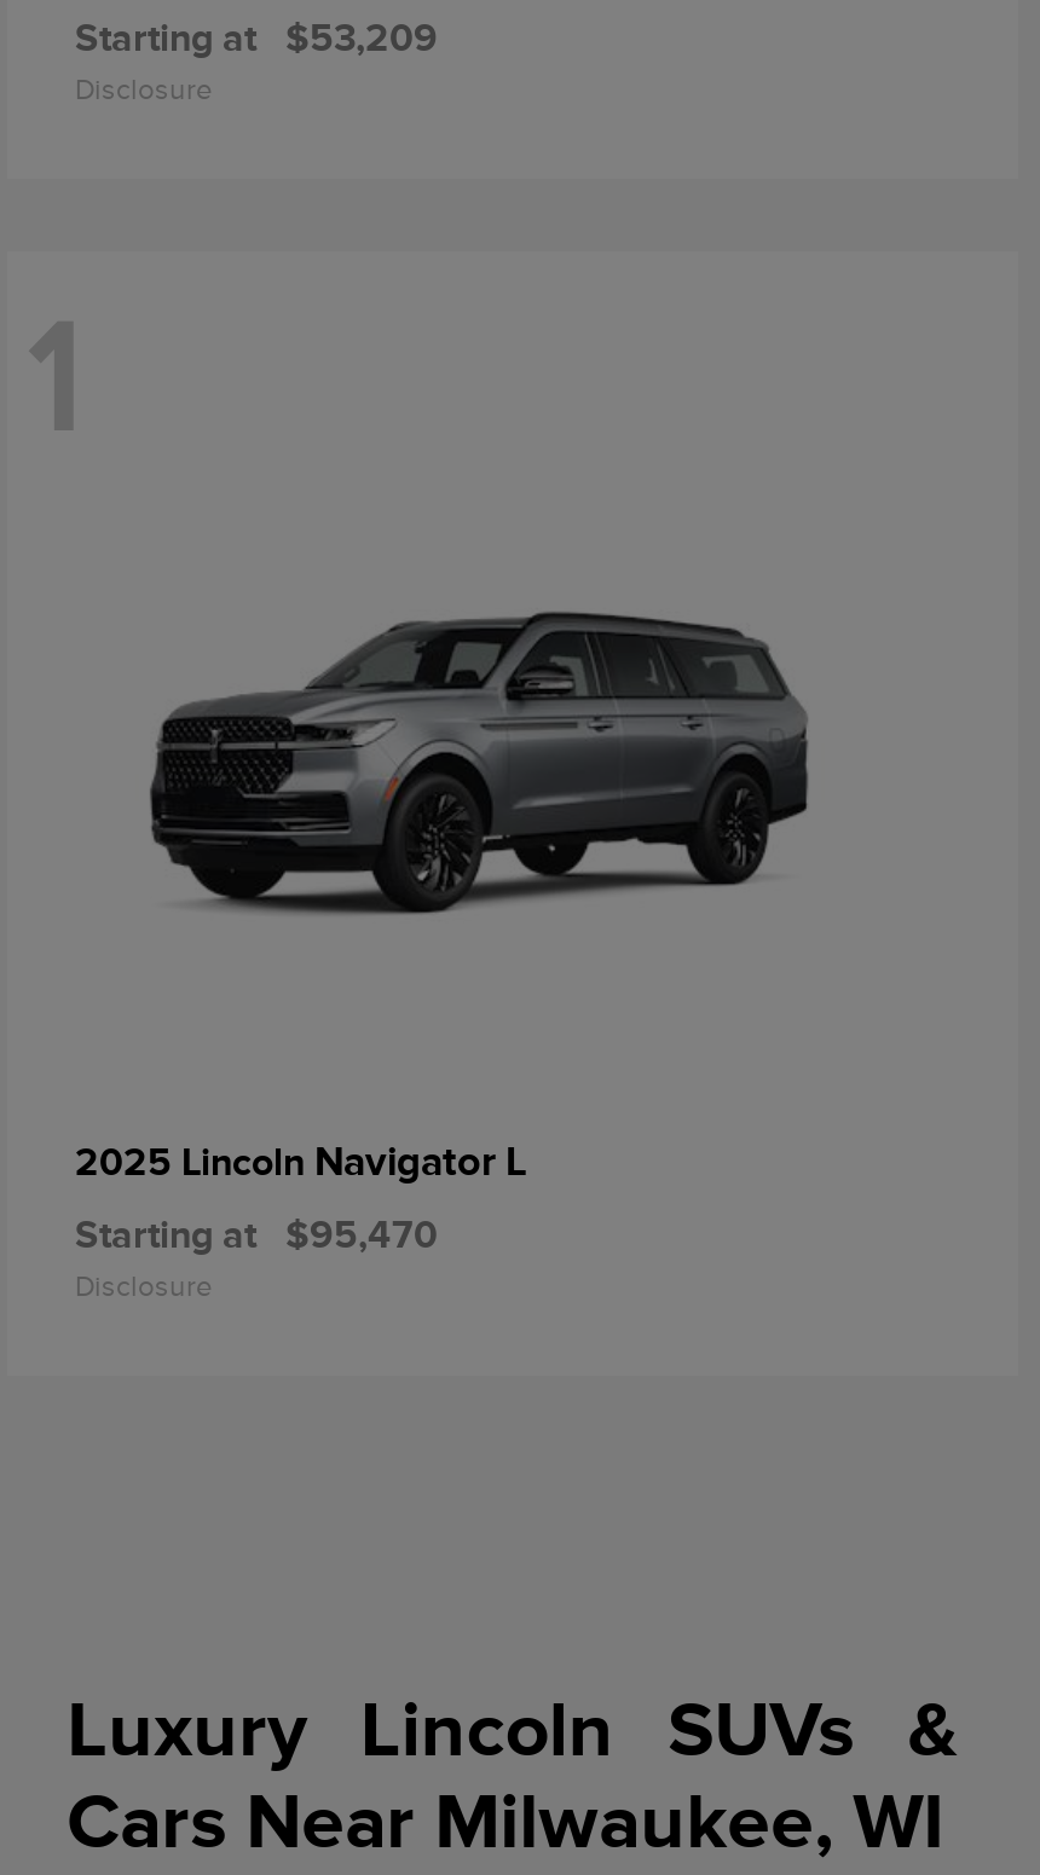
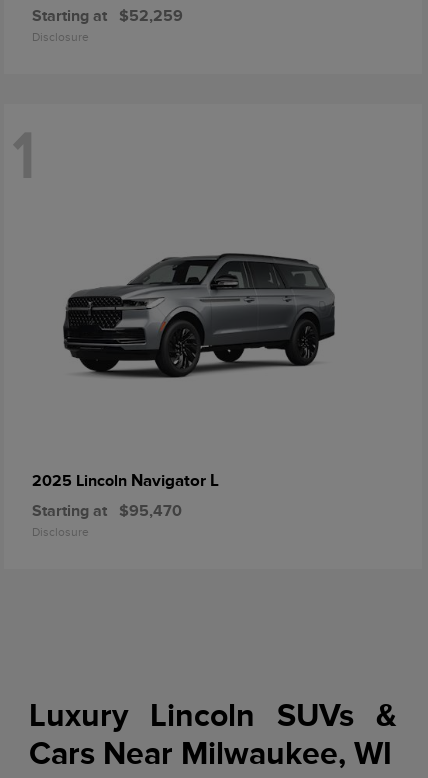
[75,18,438,62] Starting at $53,209 -> [32,7,183,25] Starting at $52,259

